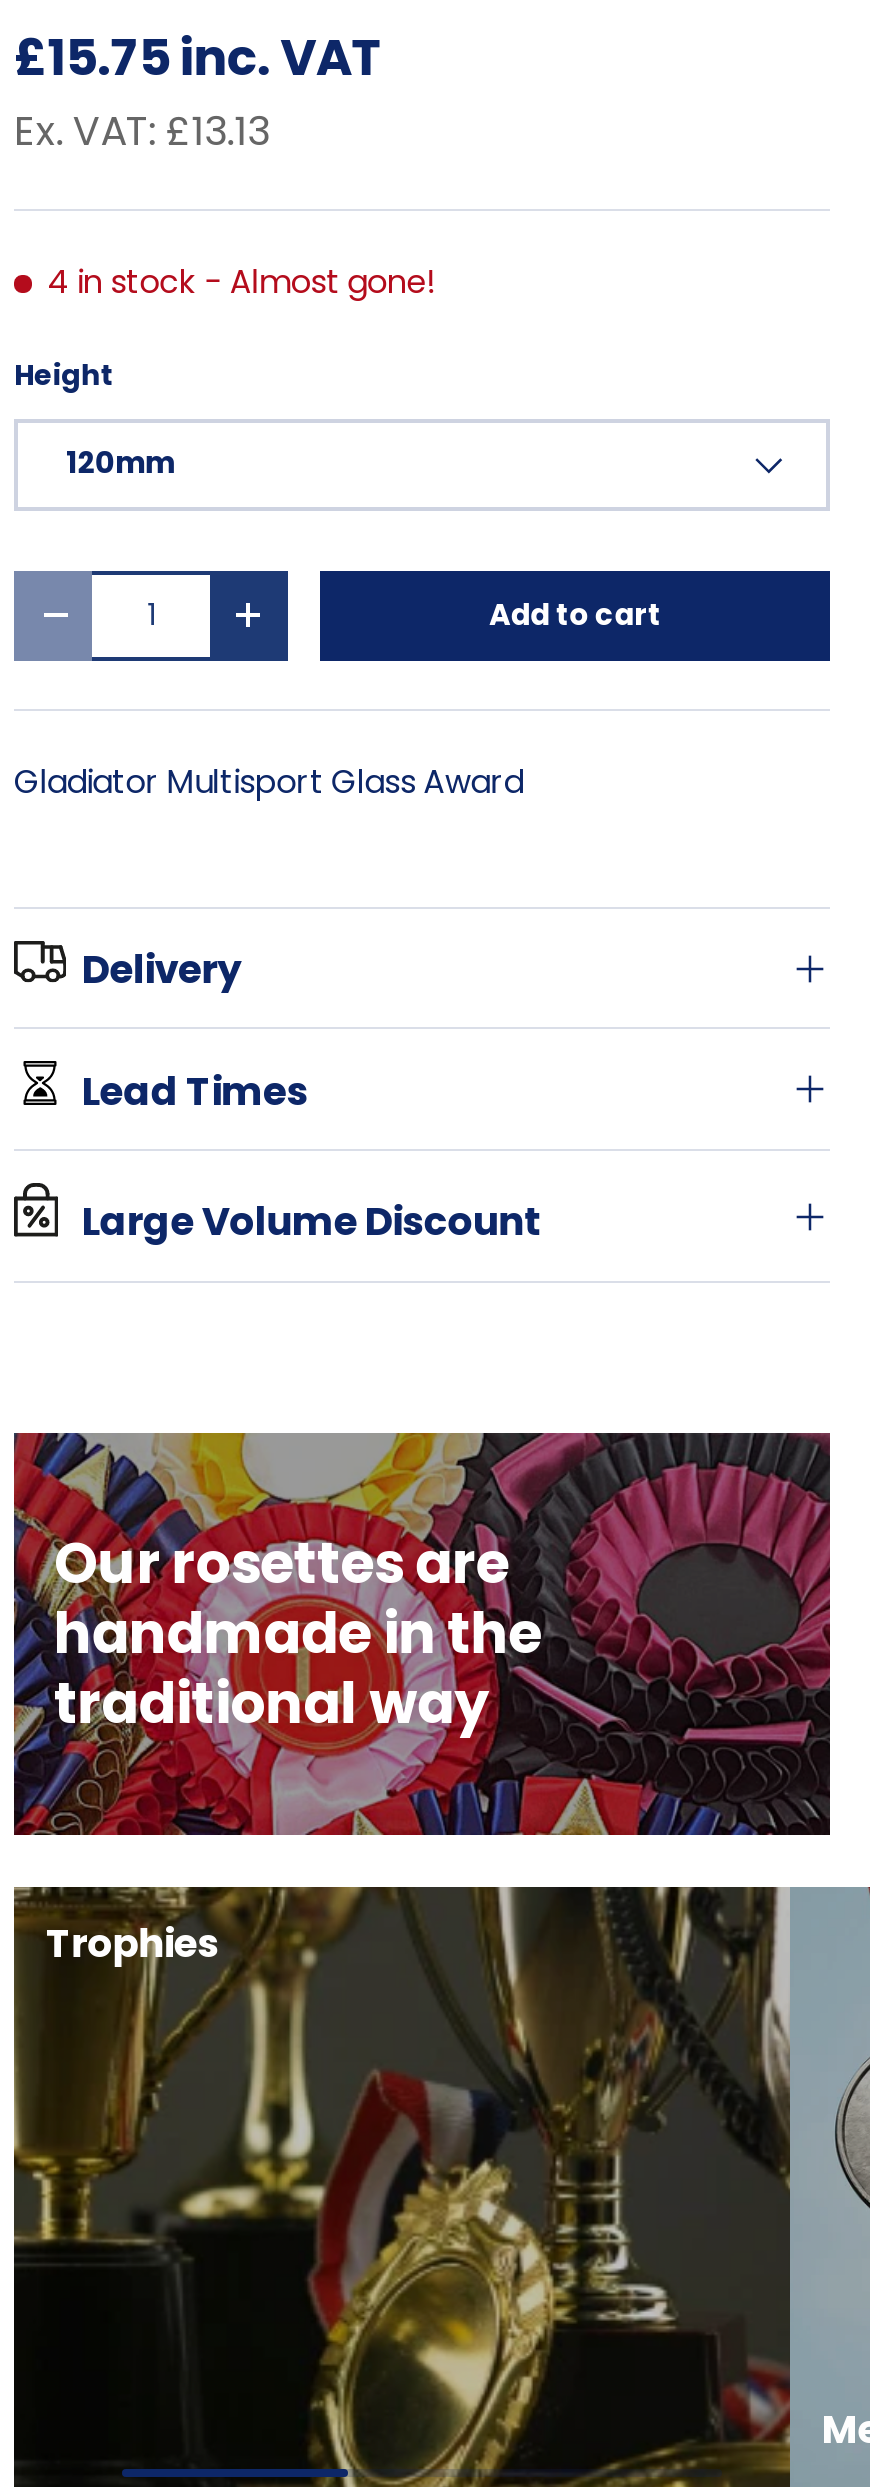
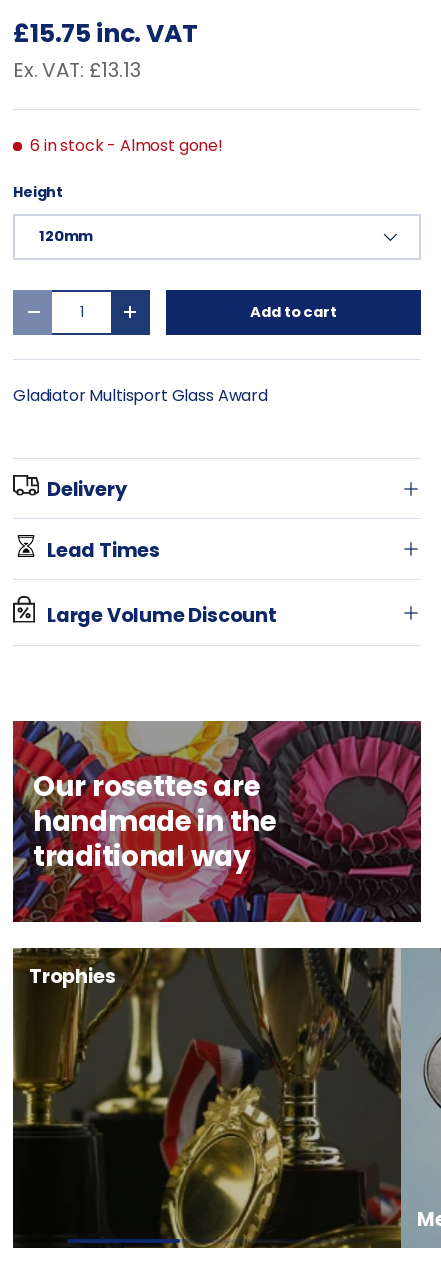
[48,258,436,304] 4 in stock - Almost gone! -> [30,133,223,156] 6 in stock - Almost gone!

